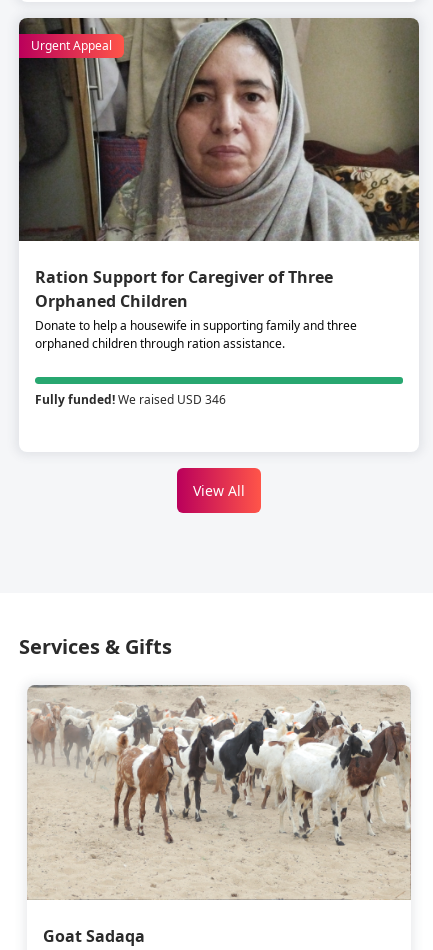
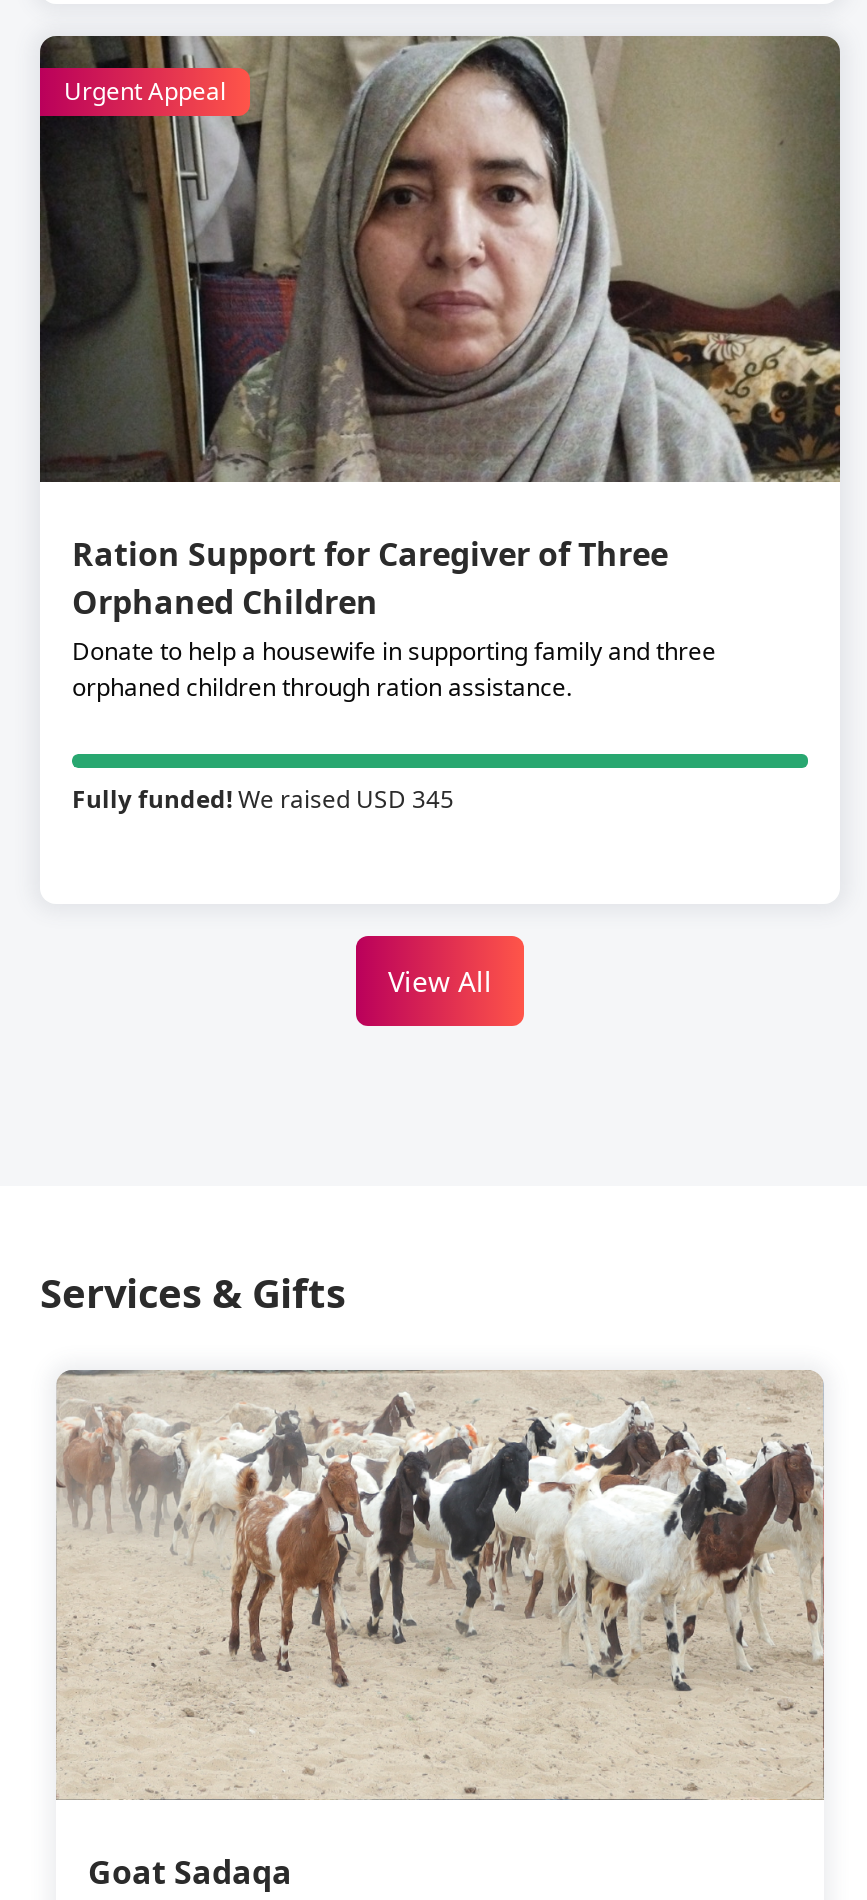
[35,391,226,408] Fully funded! We raised USD 346 -> [72,783,454,817] Fully funded! We raised USD 345

